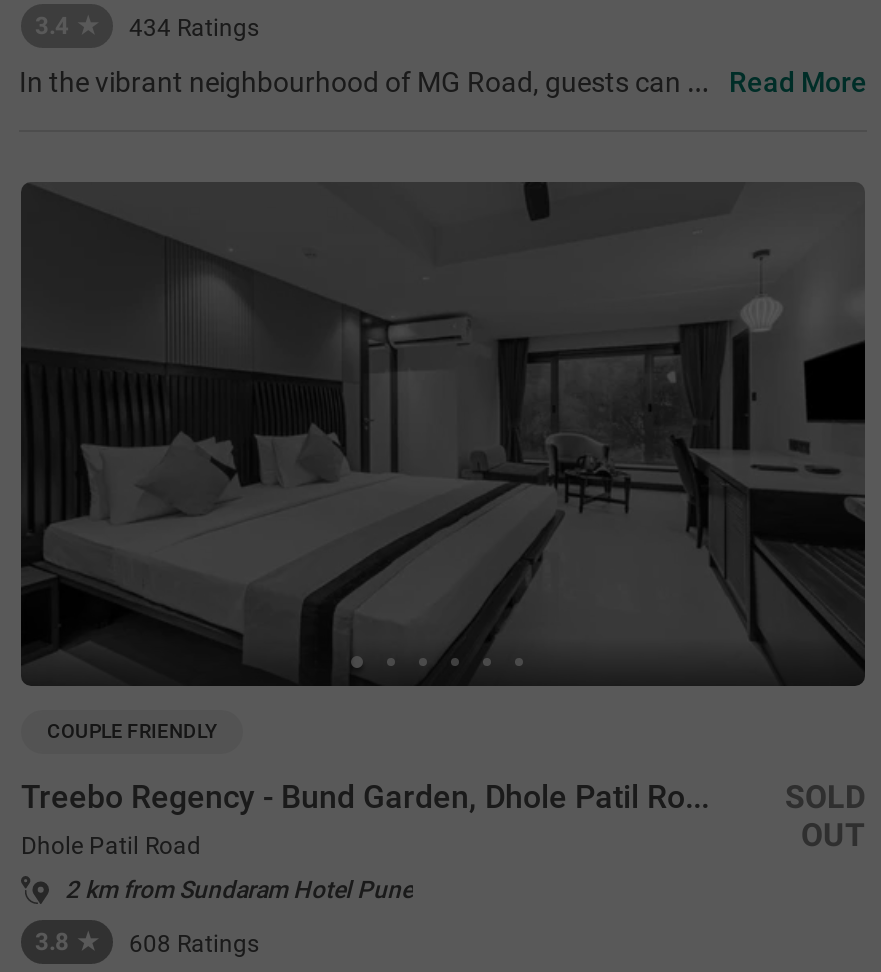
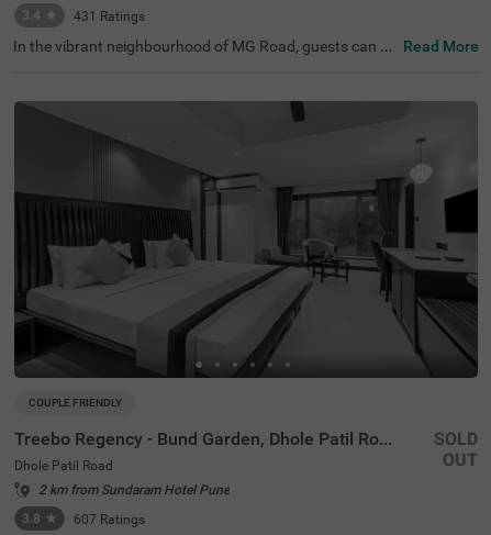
[129,14,259,42] 434 Ratings -> [74,9,145,24] 431 Ratings
[129,930,259,958] 608 Ratings -> [74,512,145,528] 607 Ratings

